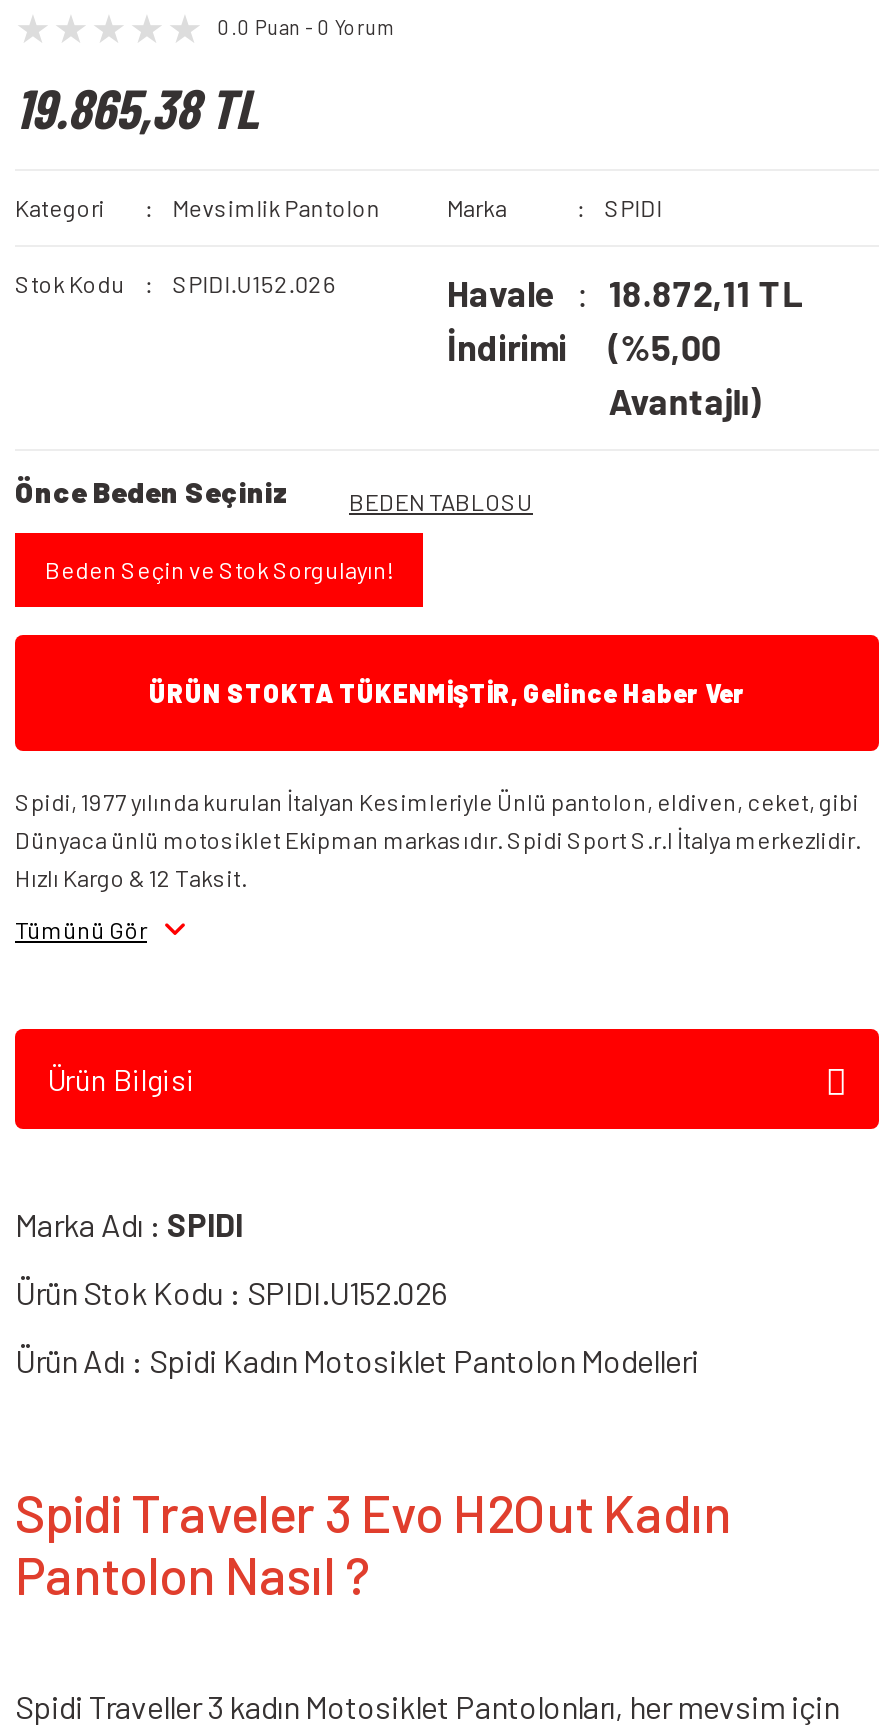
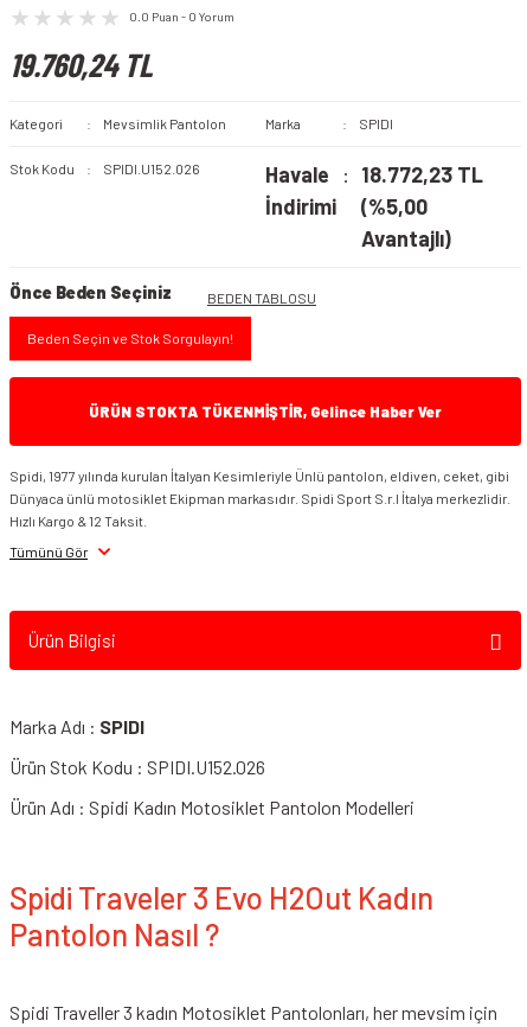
[15,73,259,141] 19.865,38 TL -> [9,44,153,84] 19.760,24 TL
[447,271,803,315] Havale 18.872,11 TL -> [265,161,483,187] Havale 18.772,23 TL

